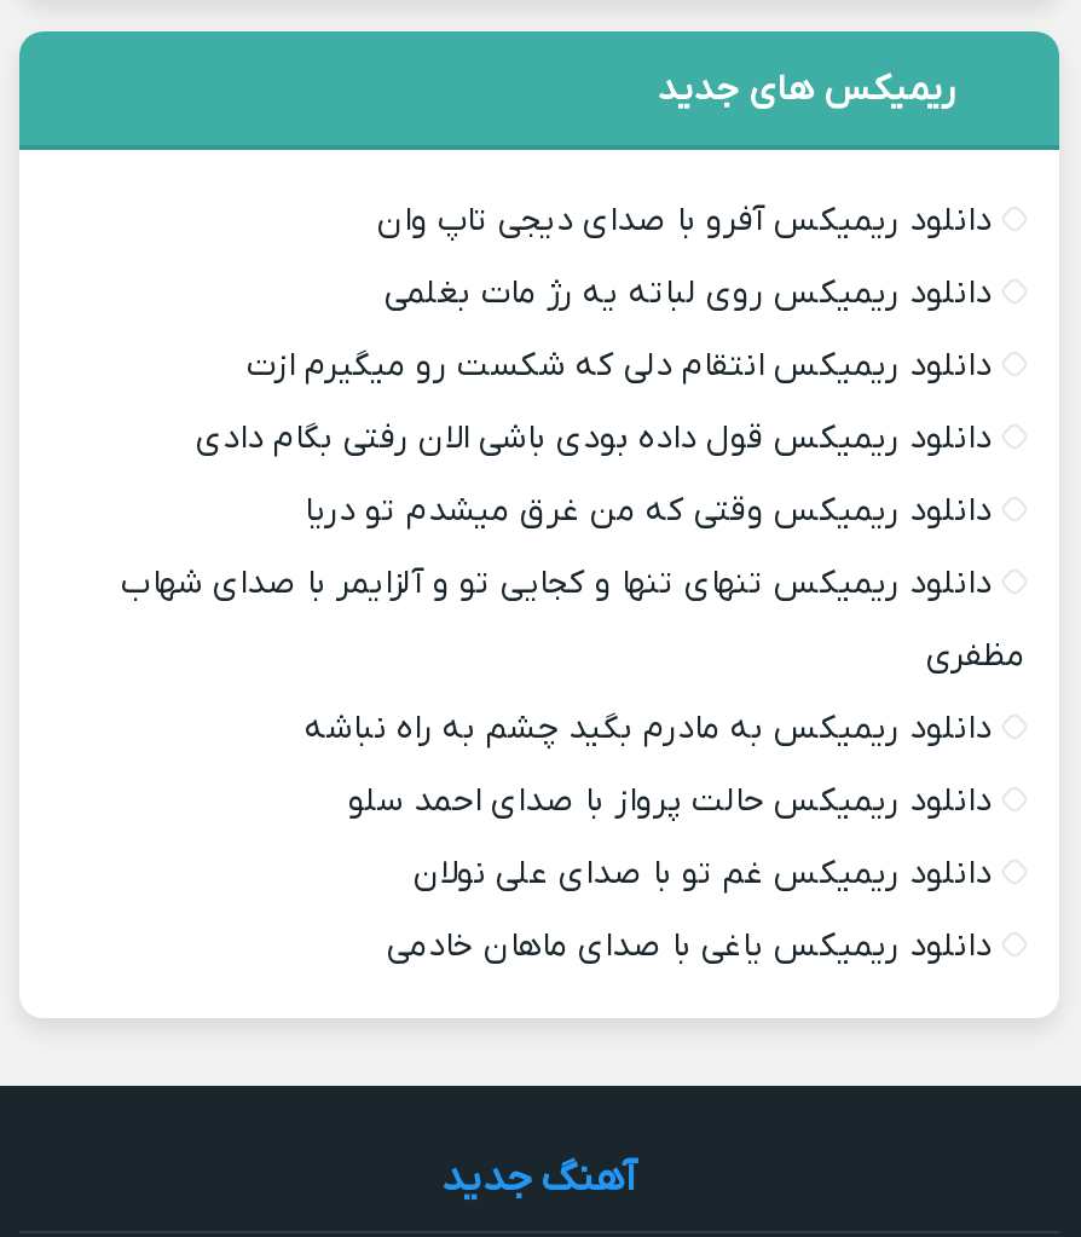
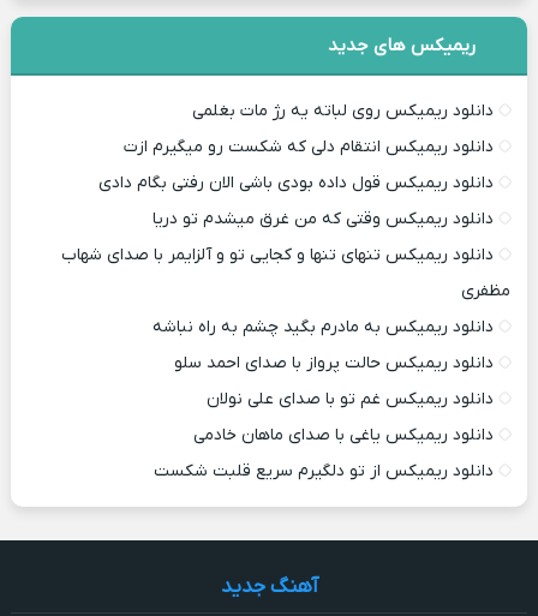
[377,198,992,244] دانلود ریمیکس آفرو با صدای ديجی تاپ وان -> none
moved [121,271,1025,970] -> [61,100,510,447]: دانلود ریمیکس روی لباته یه رژ مات بغلمی | دانلود ریمیکس انتقام دلی که شکست رو میگیرم ازت | دانلود ریمیکس قول داده بودی باشی الان رفتی بگام دادی | ... | دانلود ریمیکس غم تو با صدای علی نولان | دانلود ریمیکس یاغی با صدای ماهان خادمی
none -> [154,460,494,483] دانلود ریمیکس از تو دلگیرم سریع قلبت شکست

